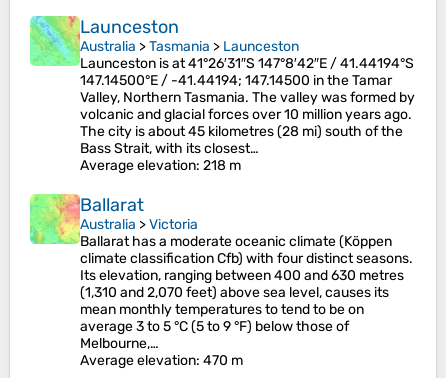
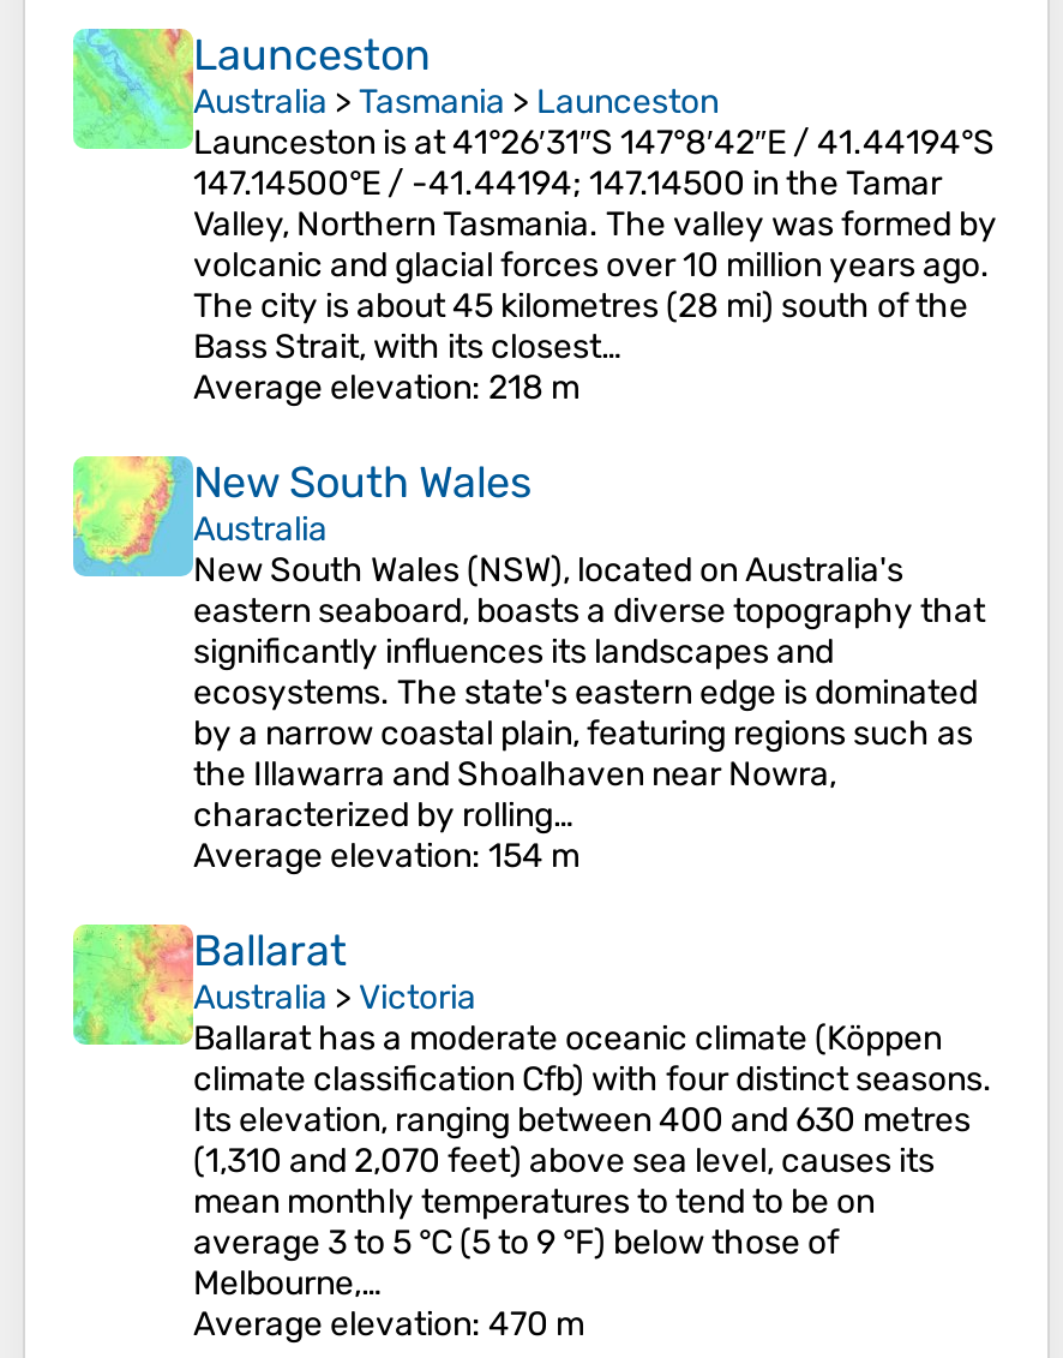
none -> [71,454,985,877] [image] | New South Wales | Australia | New South Wales (NSW), located on Australia's | eastern seaboard, boasts a diverse topography that | significantly influences its landscapes and | ecosystems. The state's eastern edge is dominated | by a narrow coastal plain, featuring regions such as | the Illawarra and Shoalhaven near Nowra, | characterized by rolling… | Average elevation: 154 m

